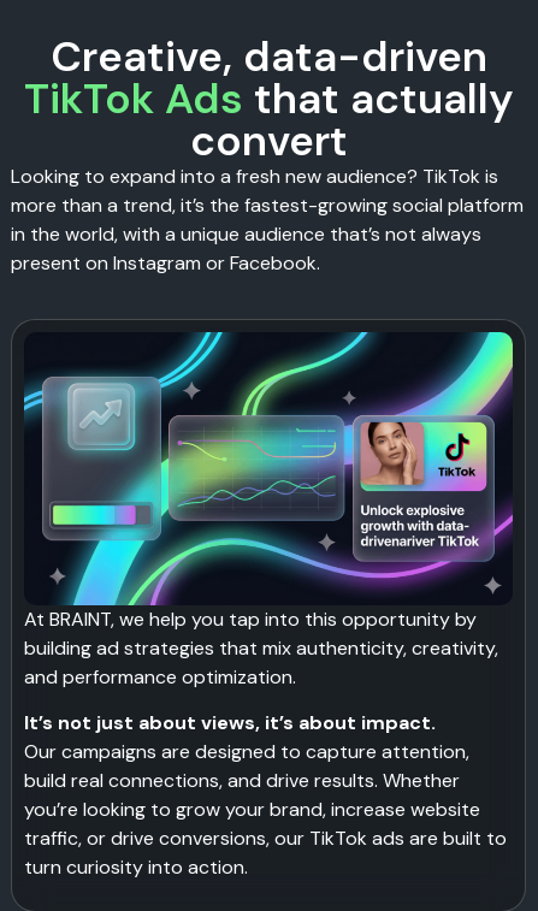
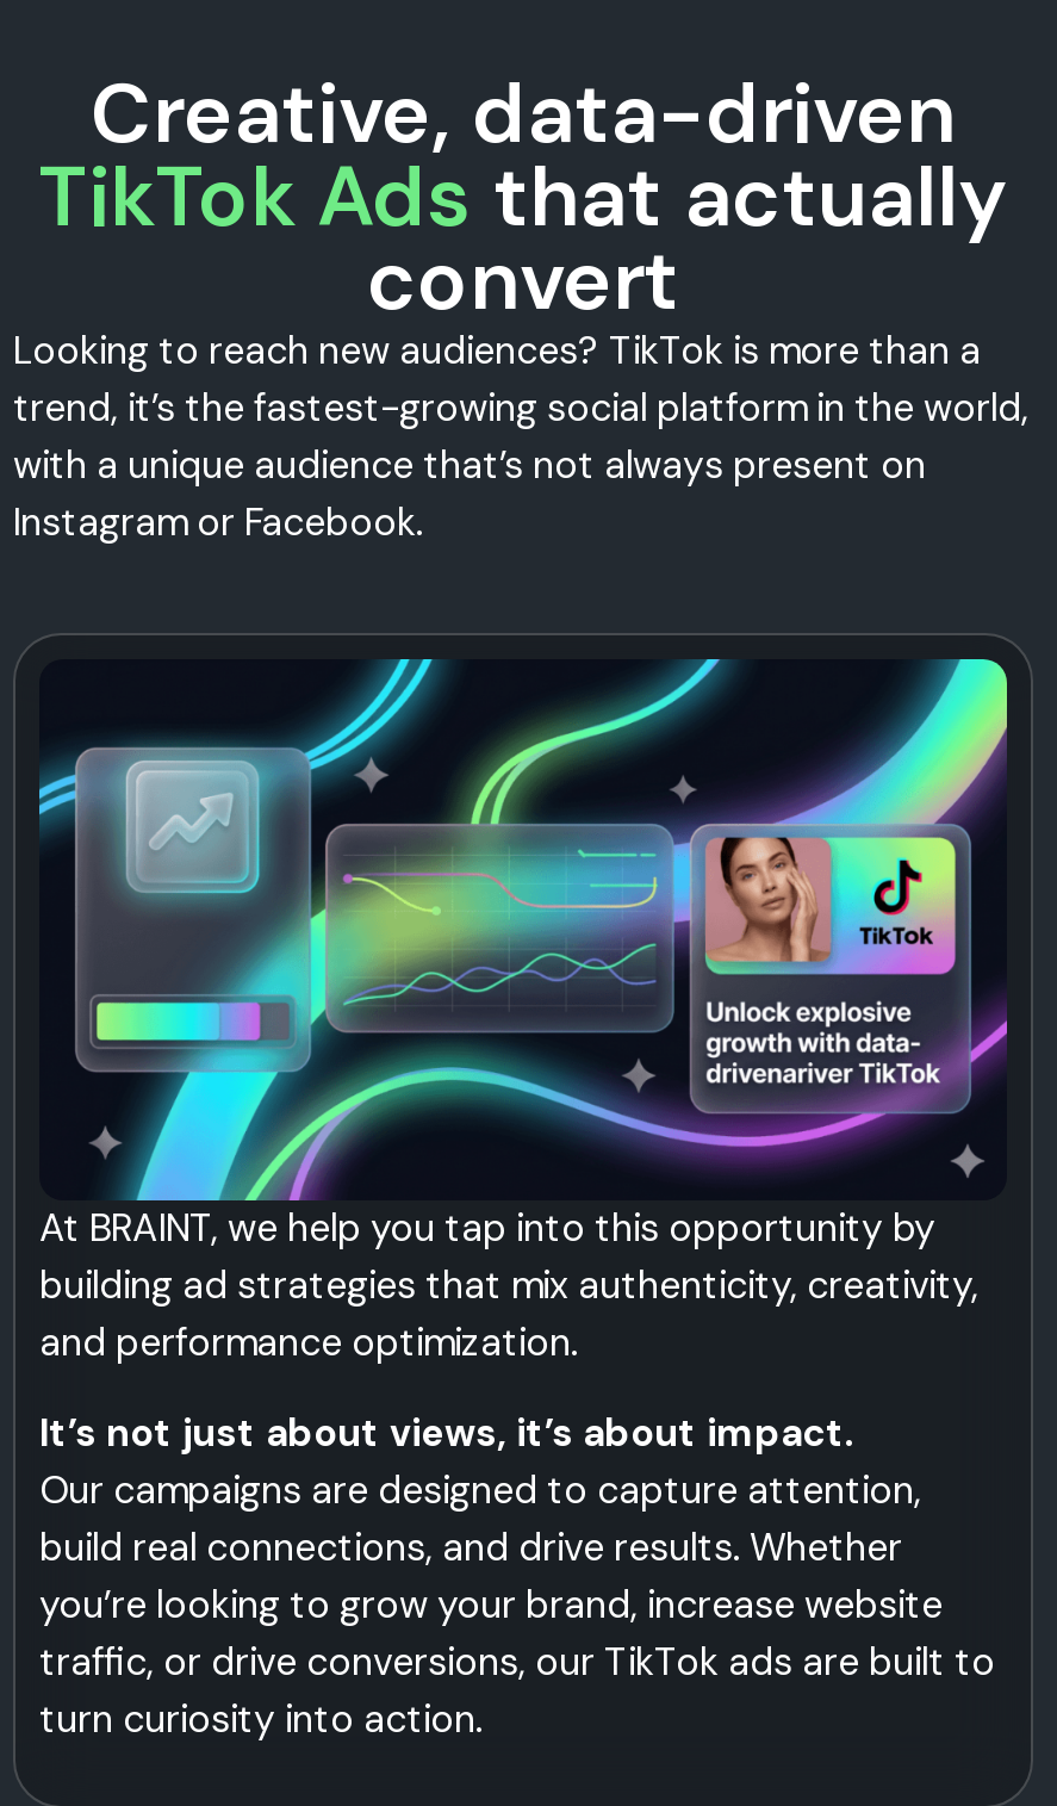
[11,163,524,275] Looking to expand into a fresh new audience? TikTok is | more than a trend, it’s the fastest-growing social platform | in the world, with a unique audience that’s not always | present on Instagram or Facebook. -> [13,324,1028,546] Looking to reach new audiences? TikTok is more than a | trend, it’s the fastest-growing social platform in the world, | with a unique audience that’s not always present on | Instagram or Facebook.

